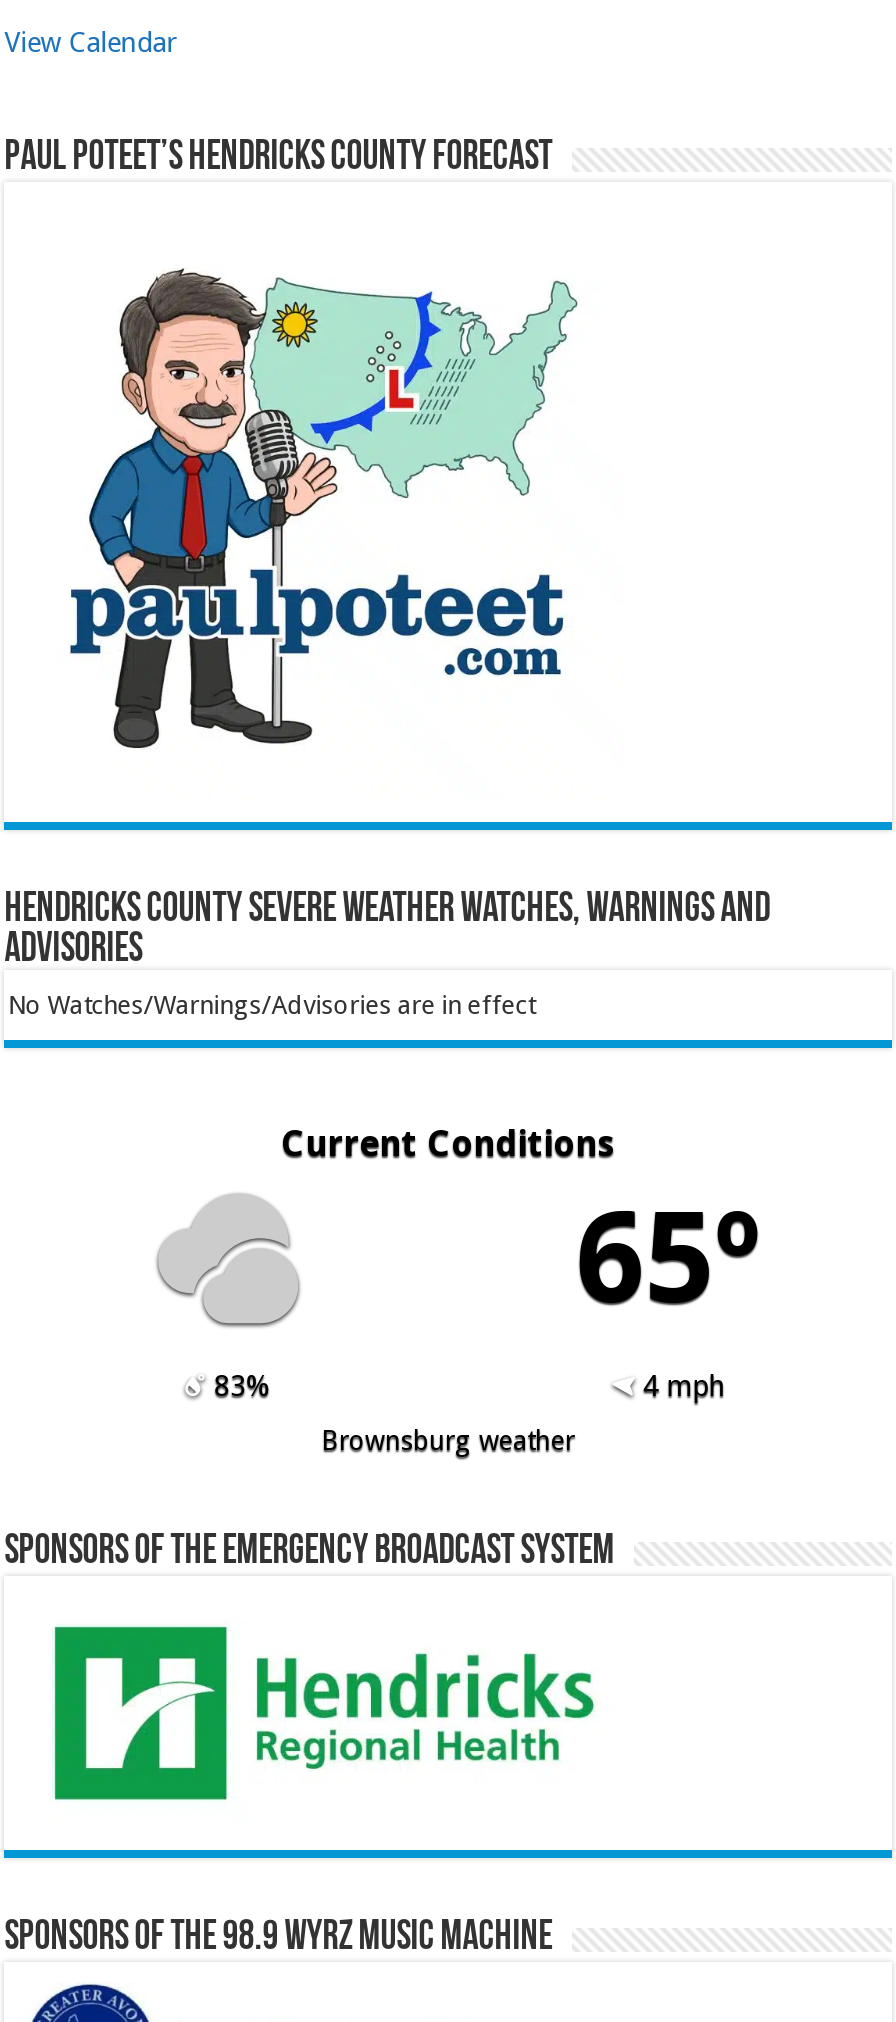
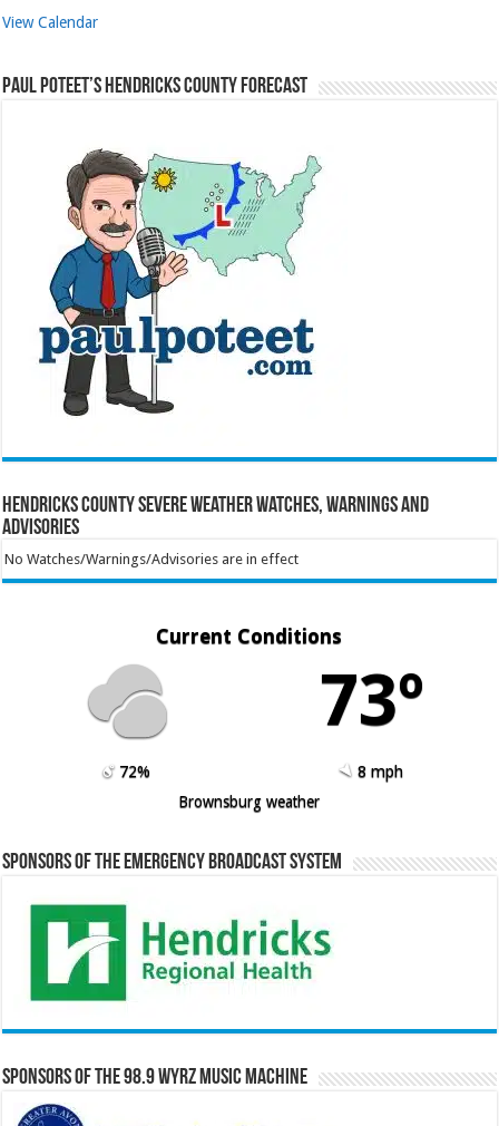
[214,1184,763,1402] 65º | 83% | 4 mph -> [119,658,425,780] 73º | 72% | 8 mph

